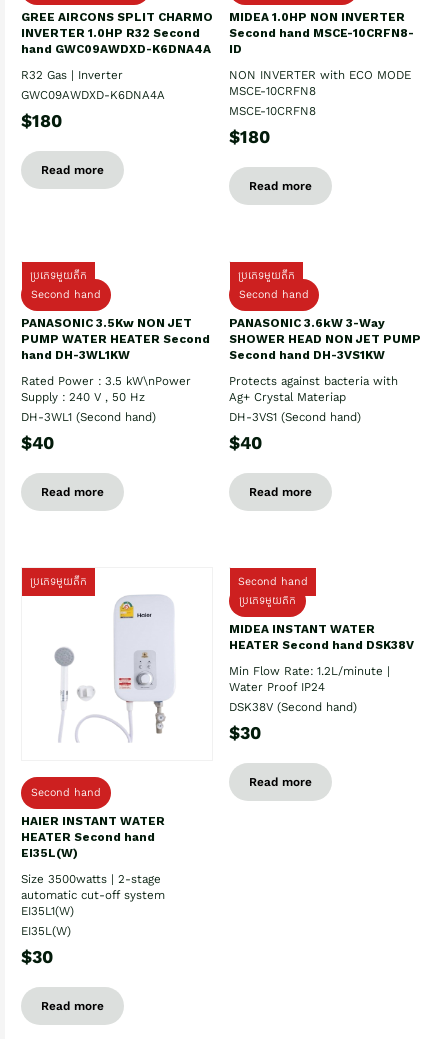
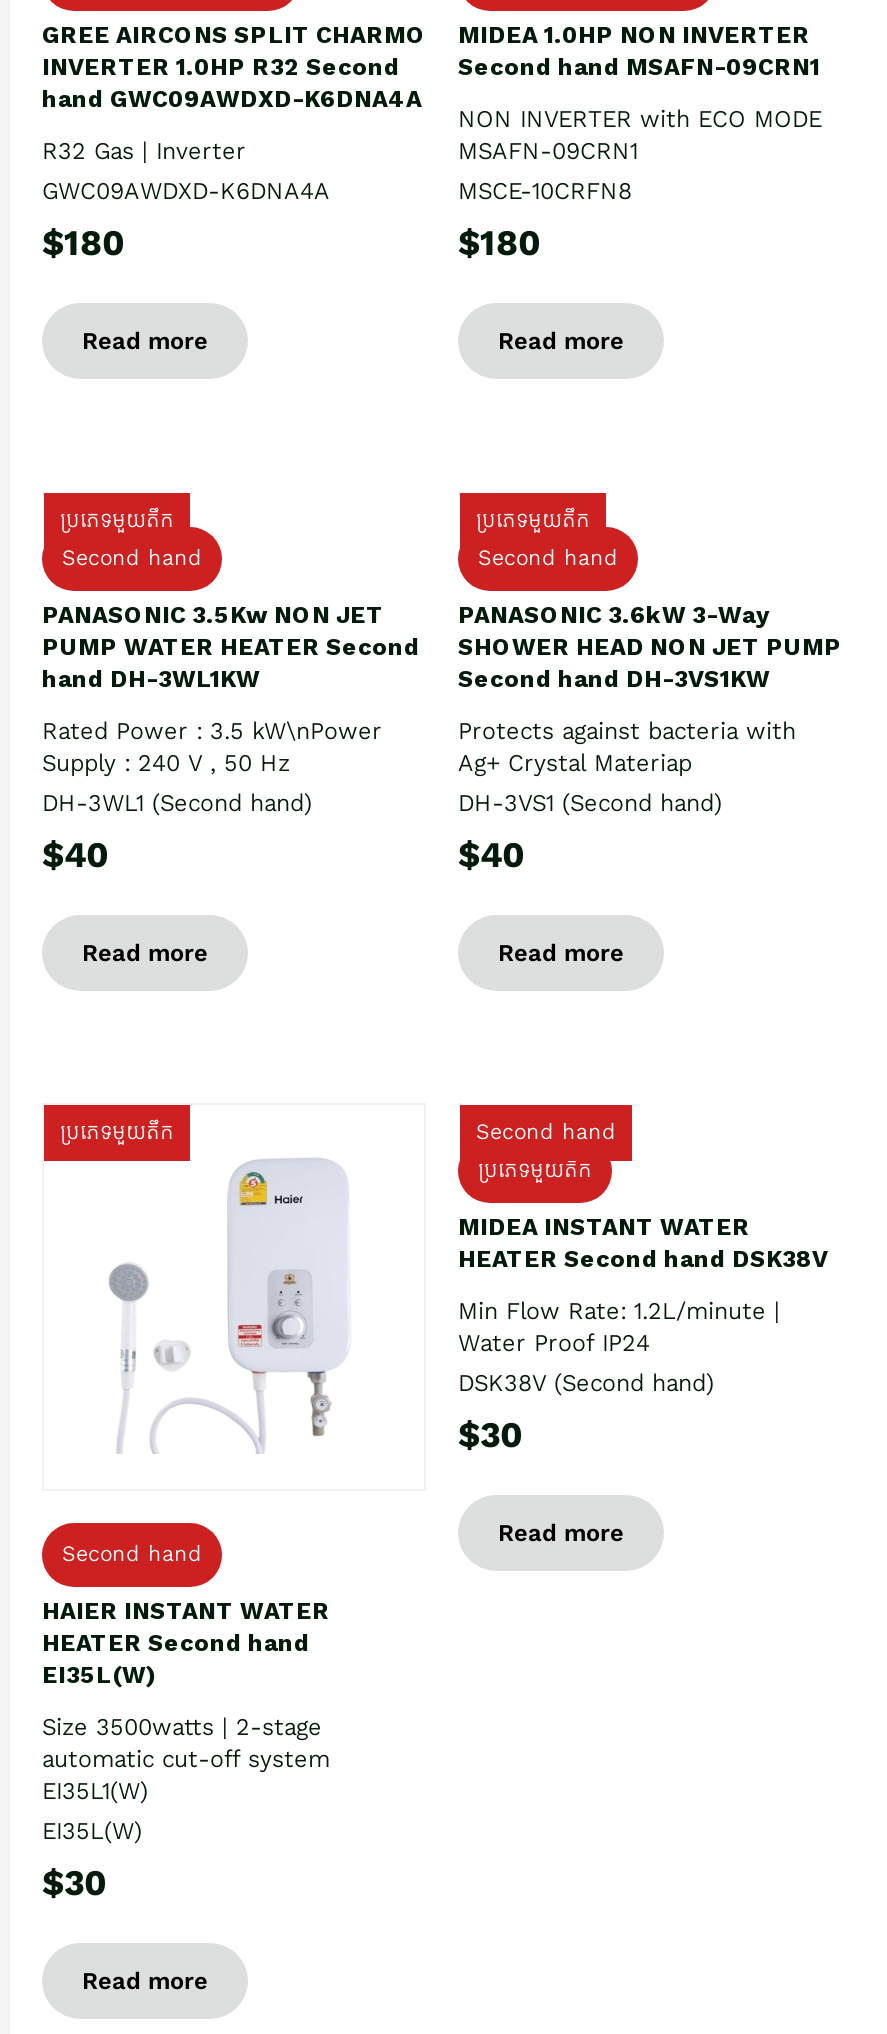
[229,26,414,56] Second hand MSCE-10CRFN8- | ID -> [458,52,820,80] Second hand MSAFN-09CRN1
[229,84,316,98] MSCE-10CRFN8 -> [458,136,638,164] MSAFN-09CRN1

